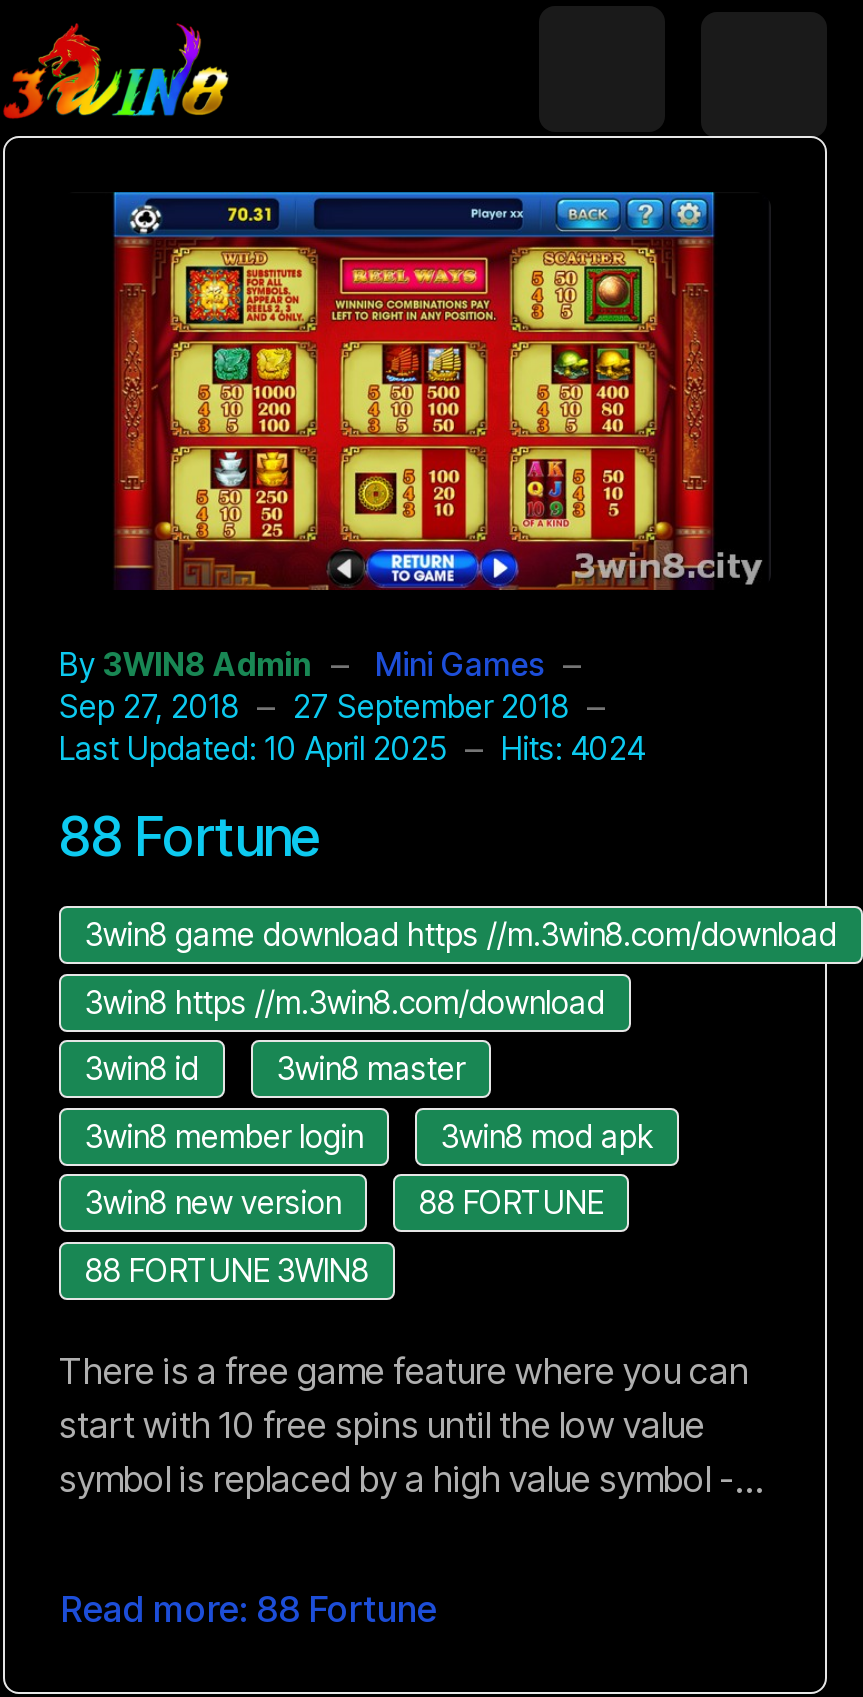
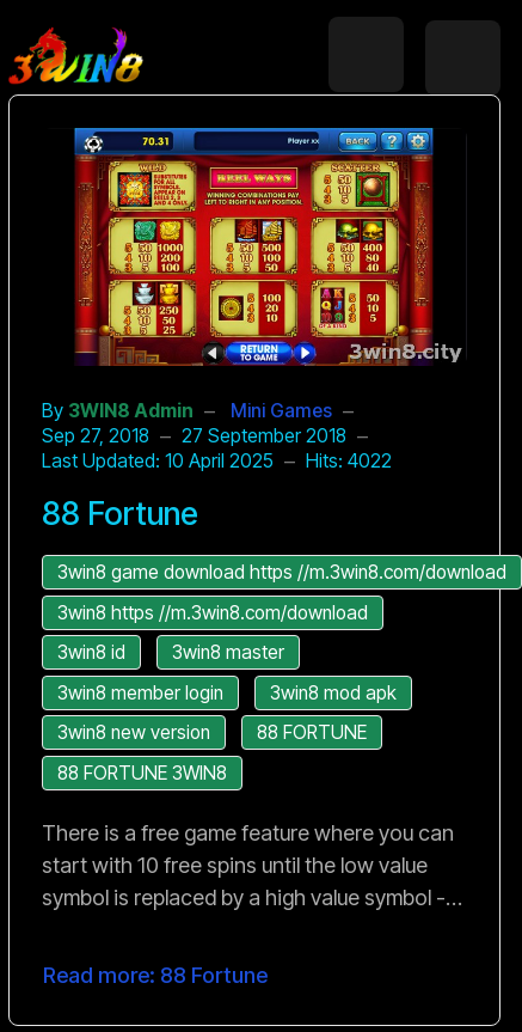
[59,730,645,768] Last Updated: 10 April 2025 Hits: 4024 -> [42,450,392,472] Last Updated: 10 April 2025 Hits: 4022

